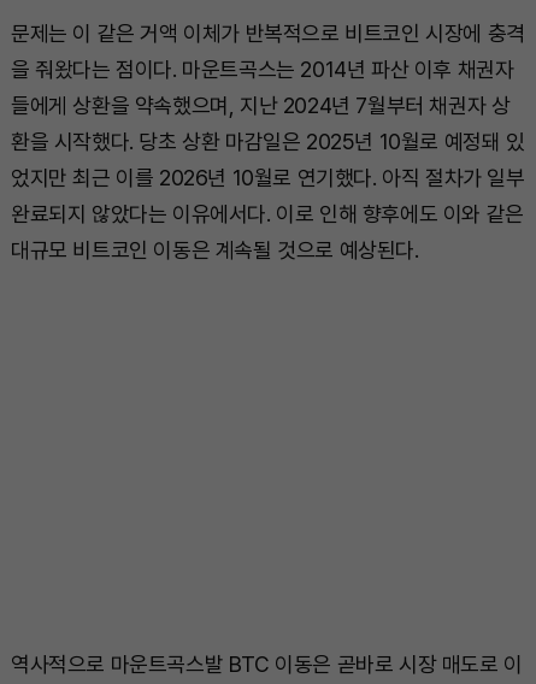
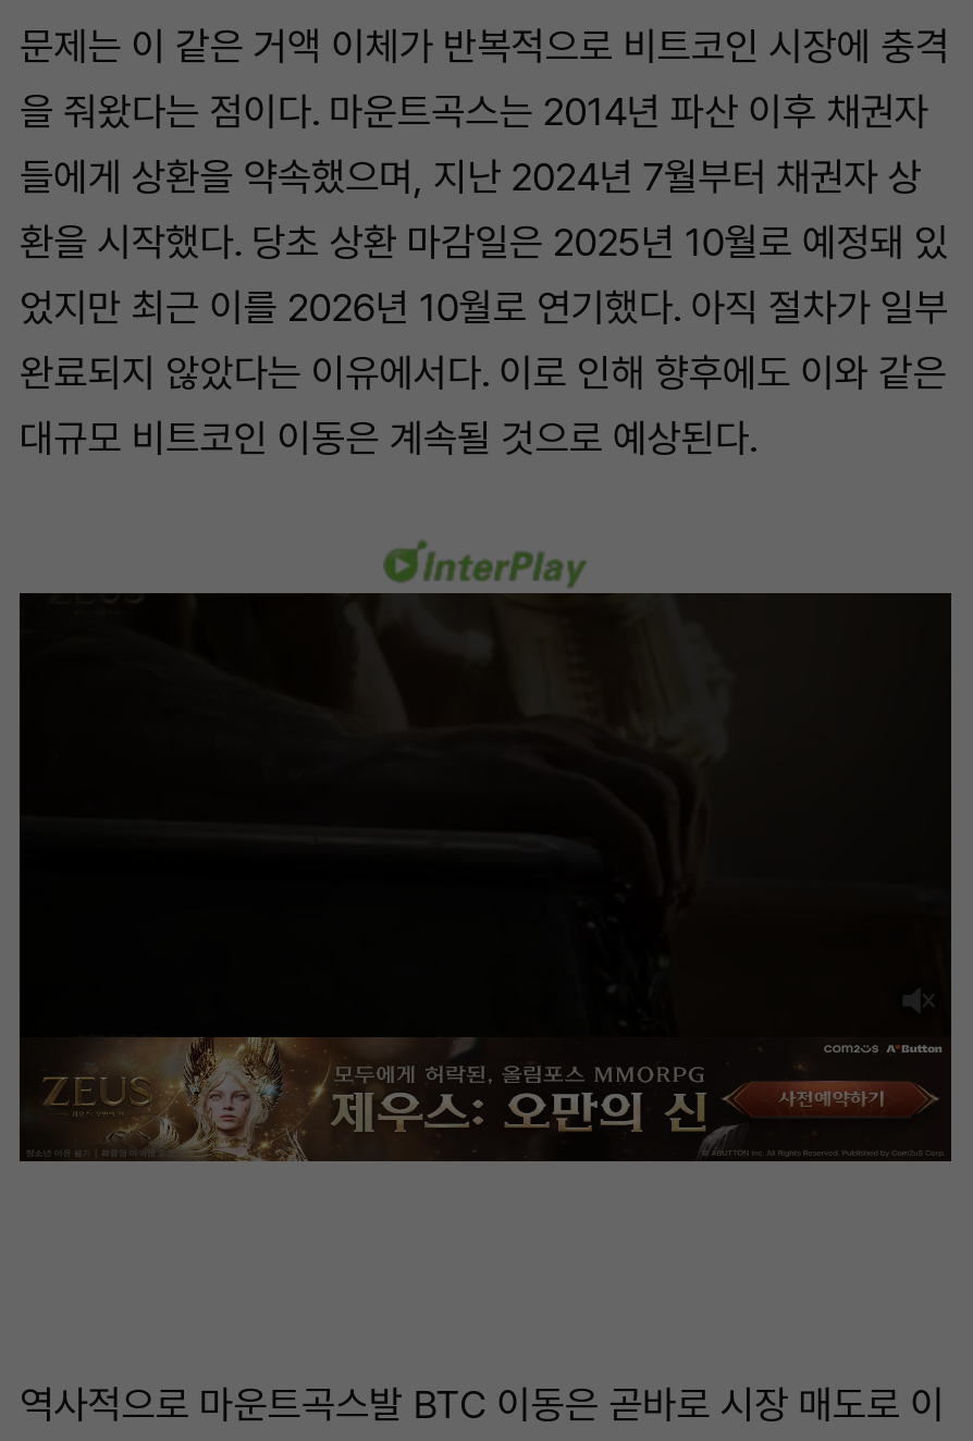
none -> [17,540,953,1162] [image]

